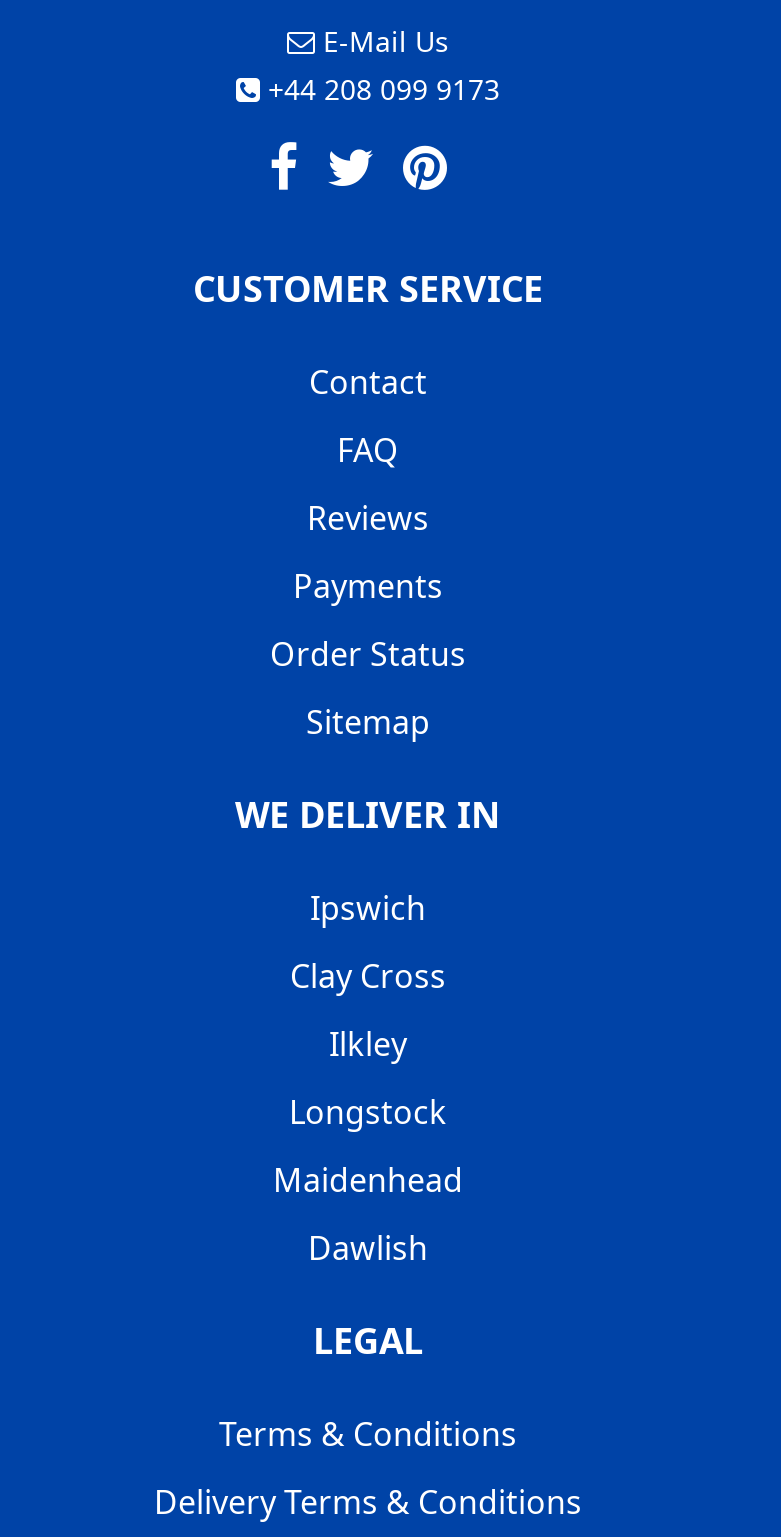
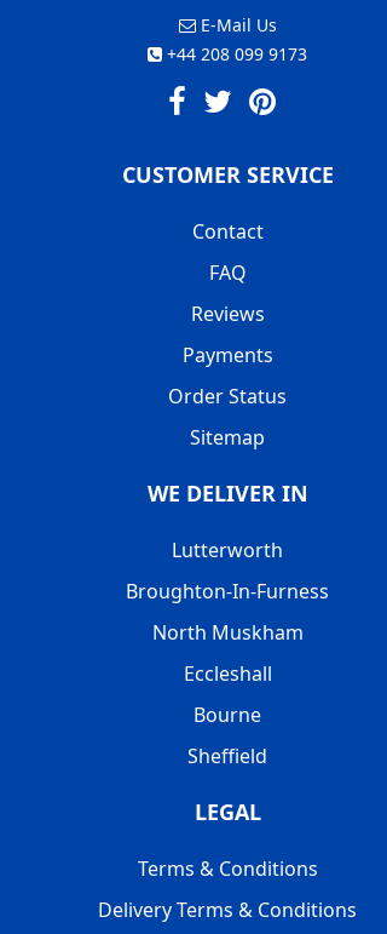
[310,887,426,931] Ipswich -> [172,537,283,564] Lutterworth
[290,955,446,999] Clay Cross -> [126,578,329,605] Broughton-In-Furness
[329,1023,407,1067] Ilkley -> [152,620,303,646] North Muskham
[289,1091,447,1135] Longstock -> [183,661,272,687] Eccleshall
[273,1159,463,1203] Maidenhead -> [193,702,261,729] Bourne
[308,1227,428,1271] Dawlish -> [187,743,267,770] Sheffield

